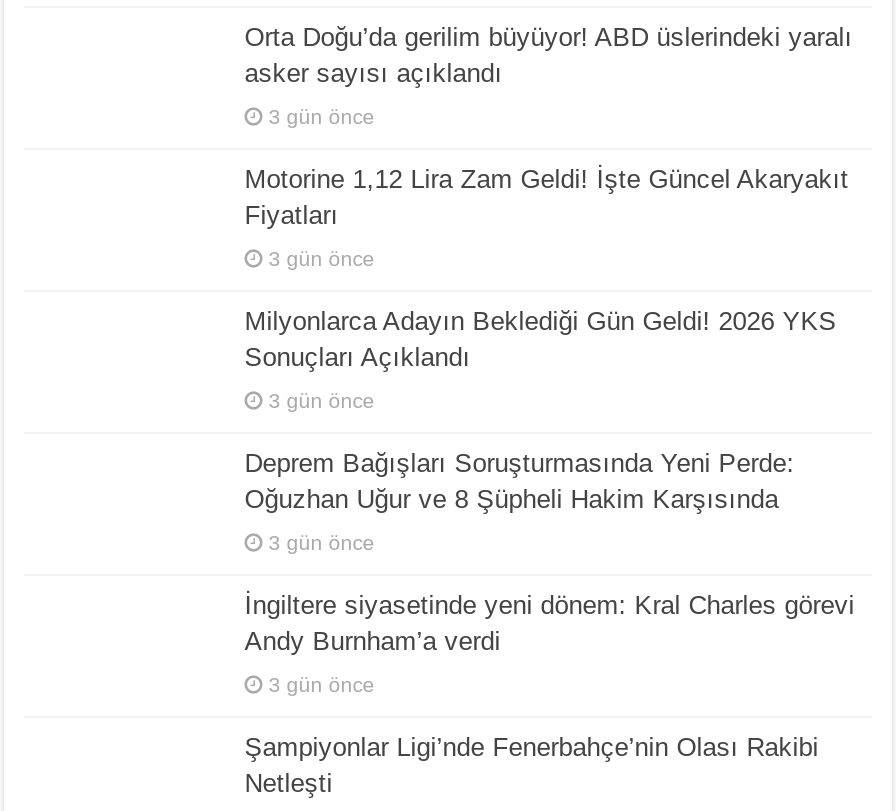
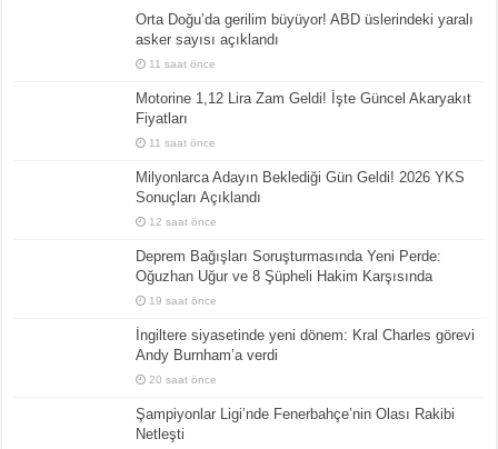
[268,106,374,128] 3 gün önce -> [149,57,216,69] 11 saat önce
[268,248,374,270] 3 gün önce -> [149,136,216,148] 11 saat önce
[268,390,374,412] 3 gün önce -> [149,215,217,227] 12 saat önce
[268,532,374,554] 3 gün önce -> [149,294,217,306] 19 saat önce
[268,674,374,696] 3 gün önce -> [149,373,217,385] 20 saat önce

